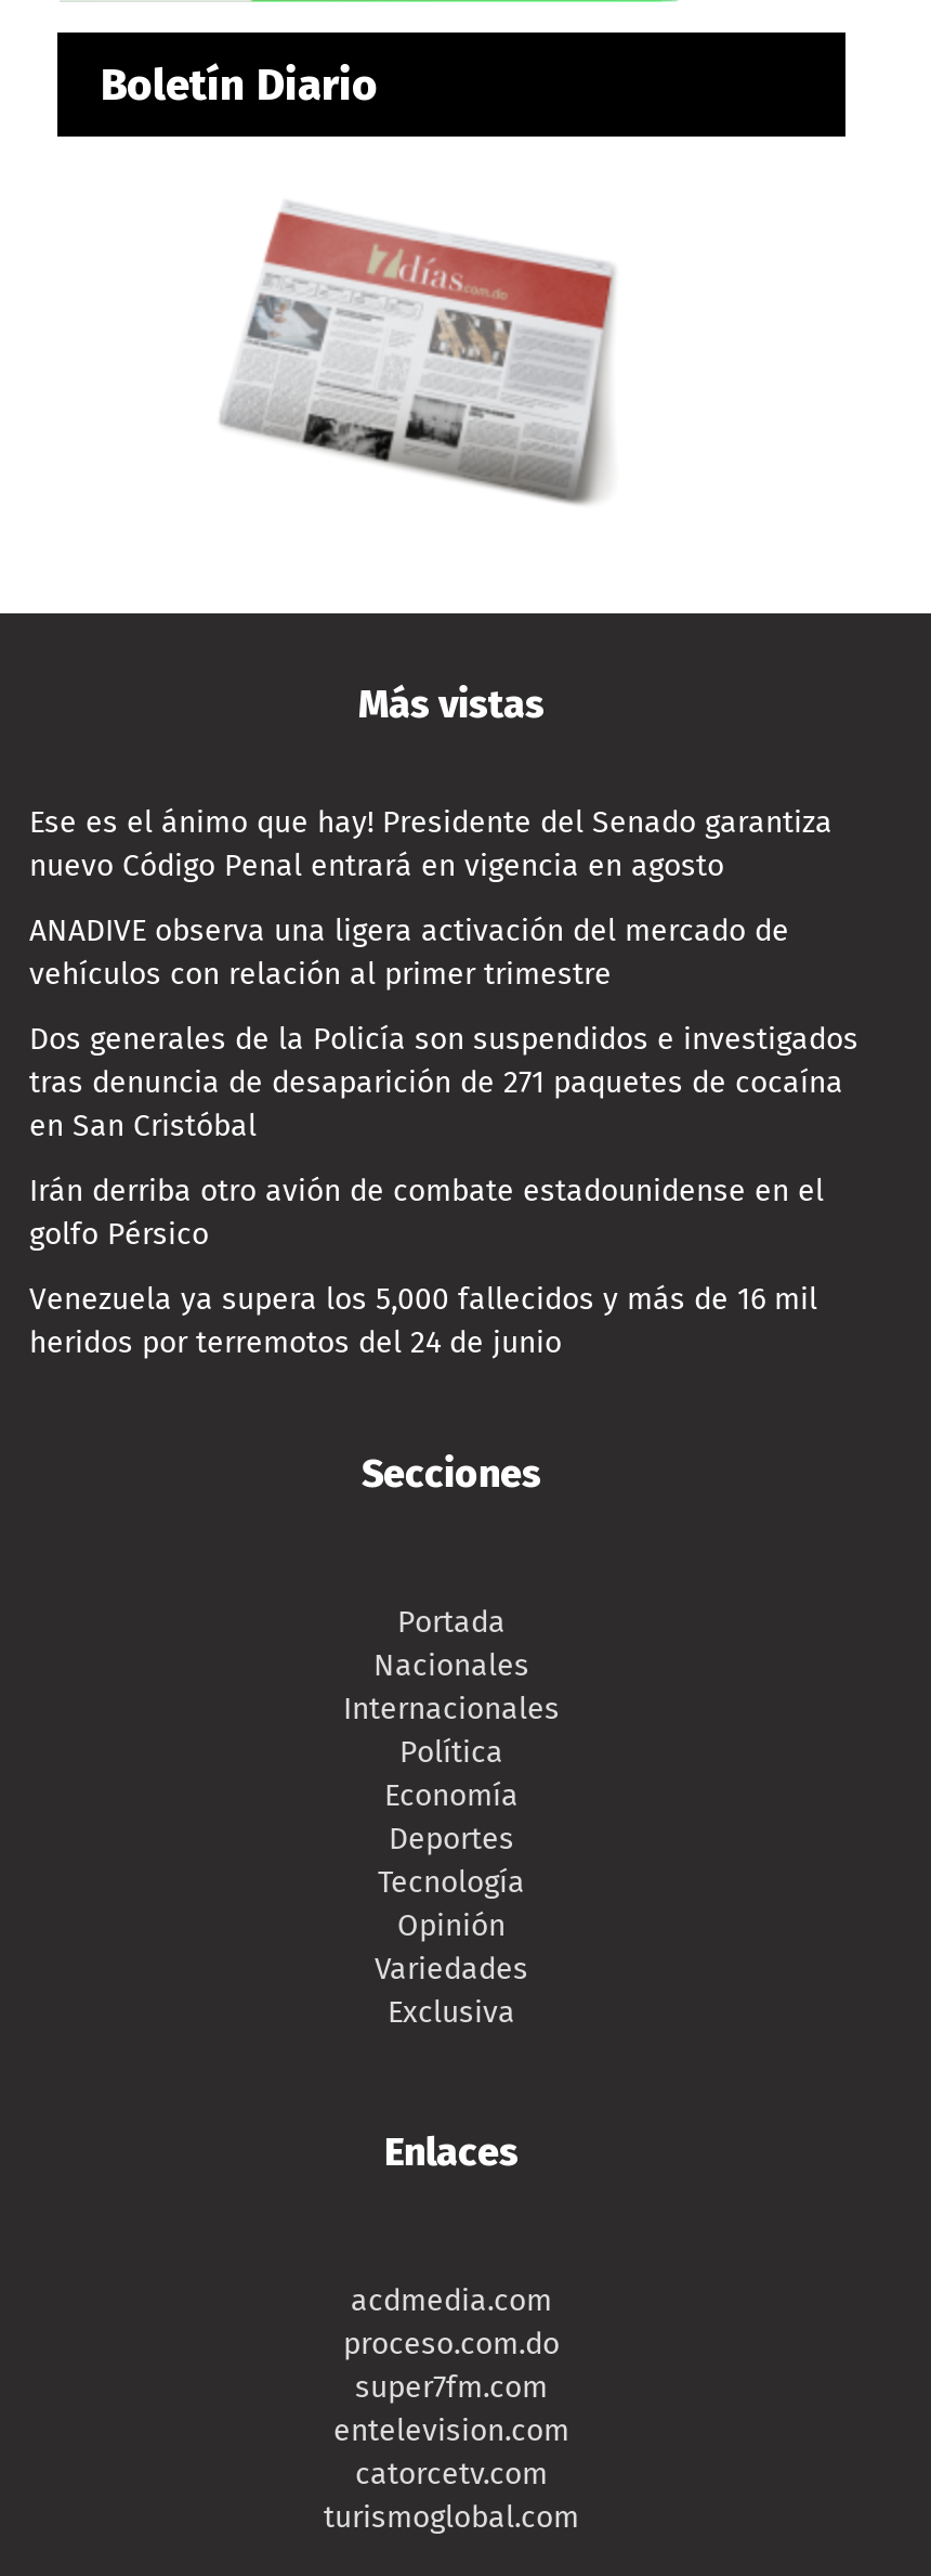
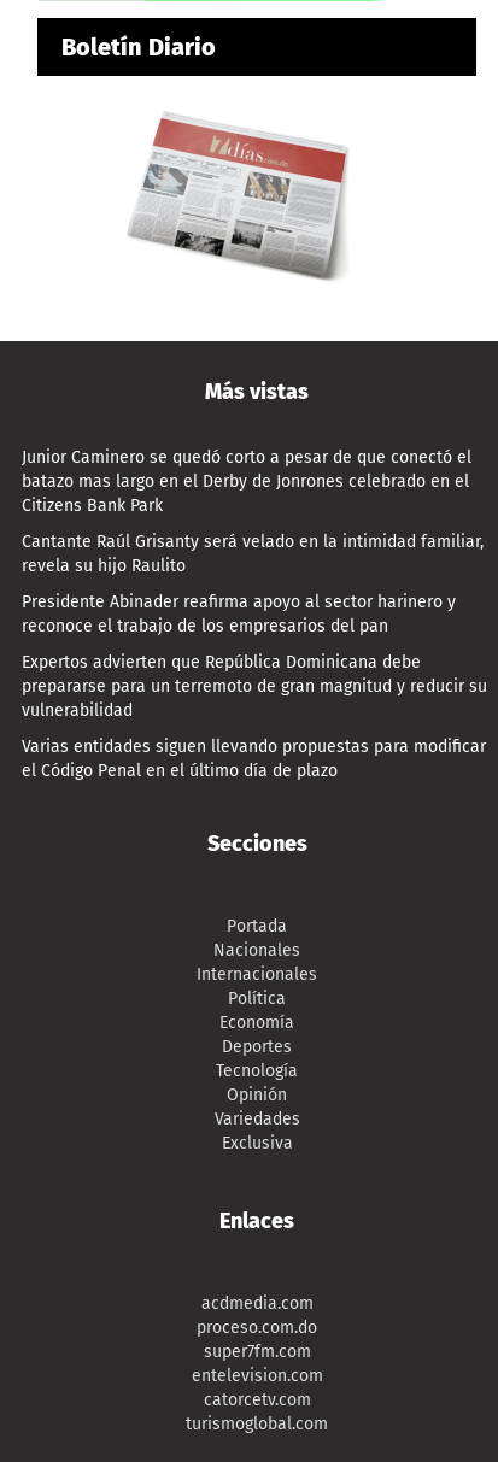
[29,804,832,884] Ese es el ánimo que hay! Presidente del Senado garantiza | nuevo Código Penal entrará en vigencia en agosto -> [22,447,471,516] Junior Caminero se quedó corto a pesar de que conectó el | batazo mas largo en el Derby de Jonrones celebrado en el | Citizens Bank Park
[29,912,789,992] ANADIVE observa una ligera activación del mercado de | vehículos con relación al primer trimestre -> [22,531,484,576] Cantante Raúl Grisanty será velado en la intimidad familiar, | revela su hijo Raulito
[29,1020,858,1144] Dos generales de la Policía son suspendidos e investigados | tras denuncia de desaparición de 271 paquetes de cocaína | en San Cristóbal -> [22,592,456,636] Presidente Abinader reafirma apoyo al sector harinero y | reconoce el trabajo de los empresarios del pan
[29,1172,824,1252] Irán derriba otro avión de combate estadounidense en el | golfo Pérsico -> [22,652,487,721] Expertos advierten que República Dominicana debe | prepararse para un terremoto de gran magnitud y reducir su | vulnerabilidad
[29,1281,817,1361] Venezuela ya supera los 5,000 fallecidos y más de 16 mil | heridos por terremotos del 24 de junio -> [22,736,486,781] Varias entidades siguen llevando propuestas para modificar | el Código Penal en el último día de plazo

